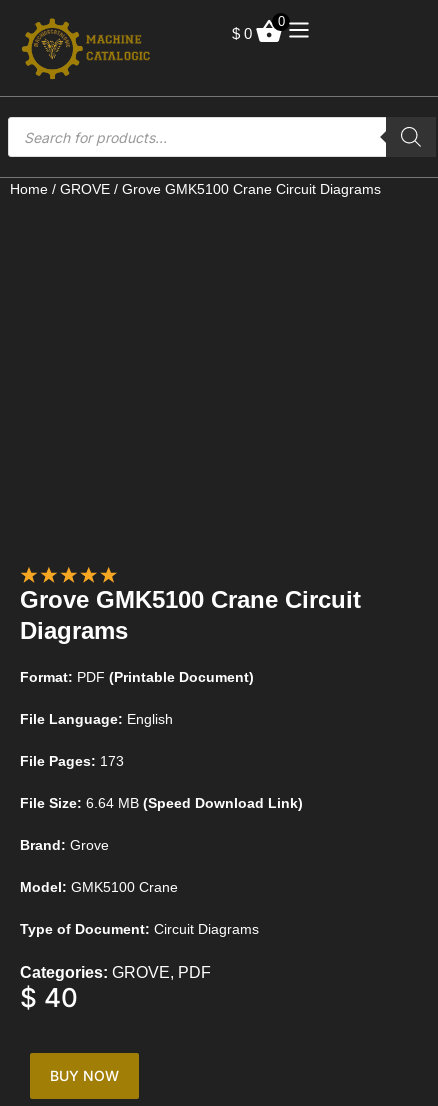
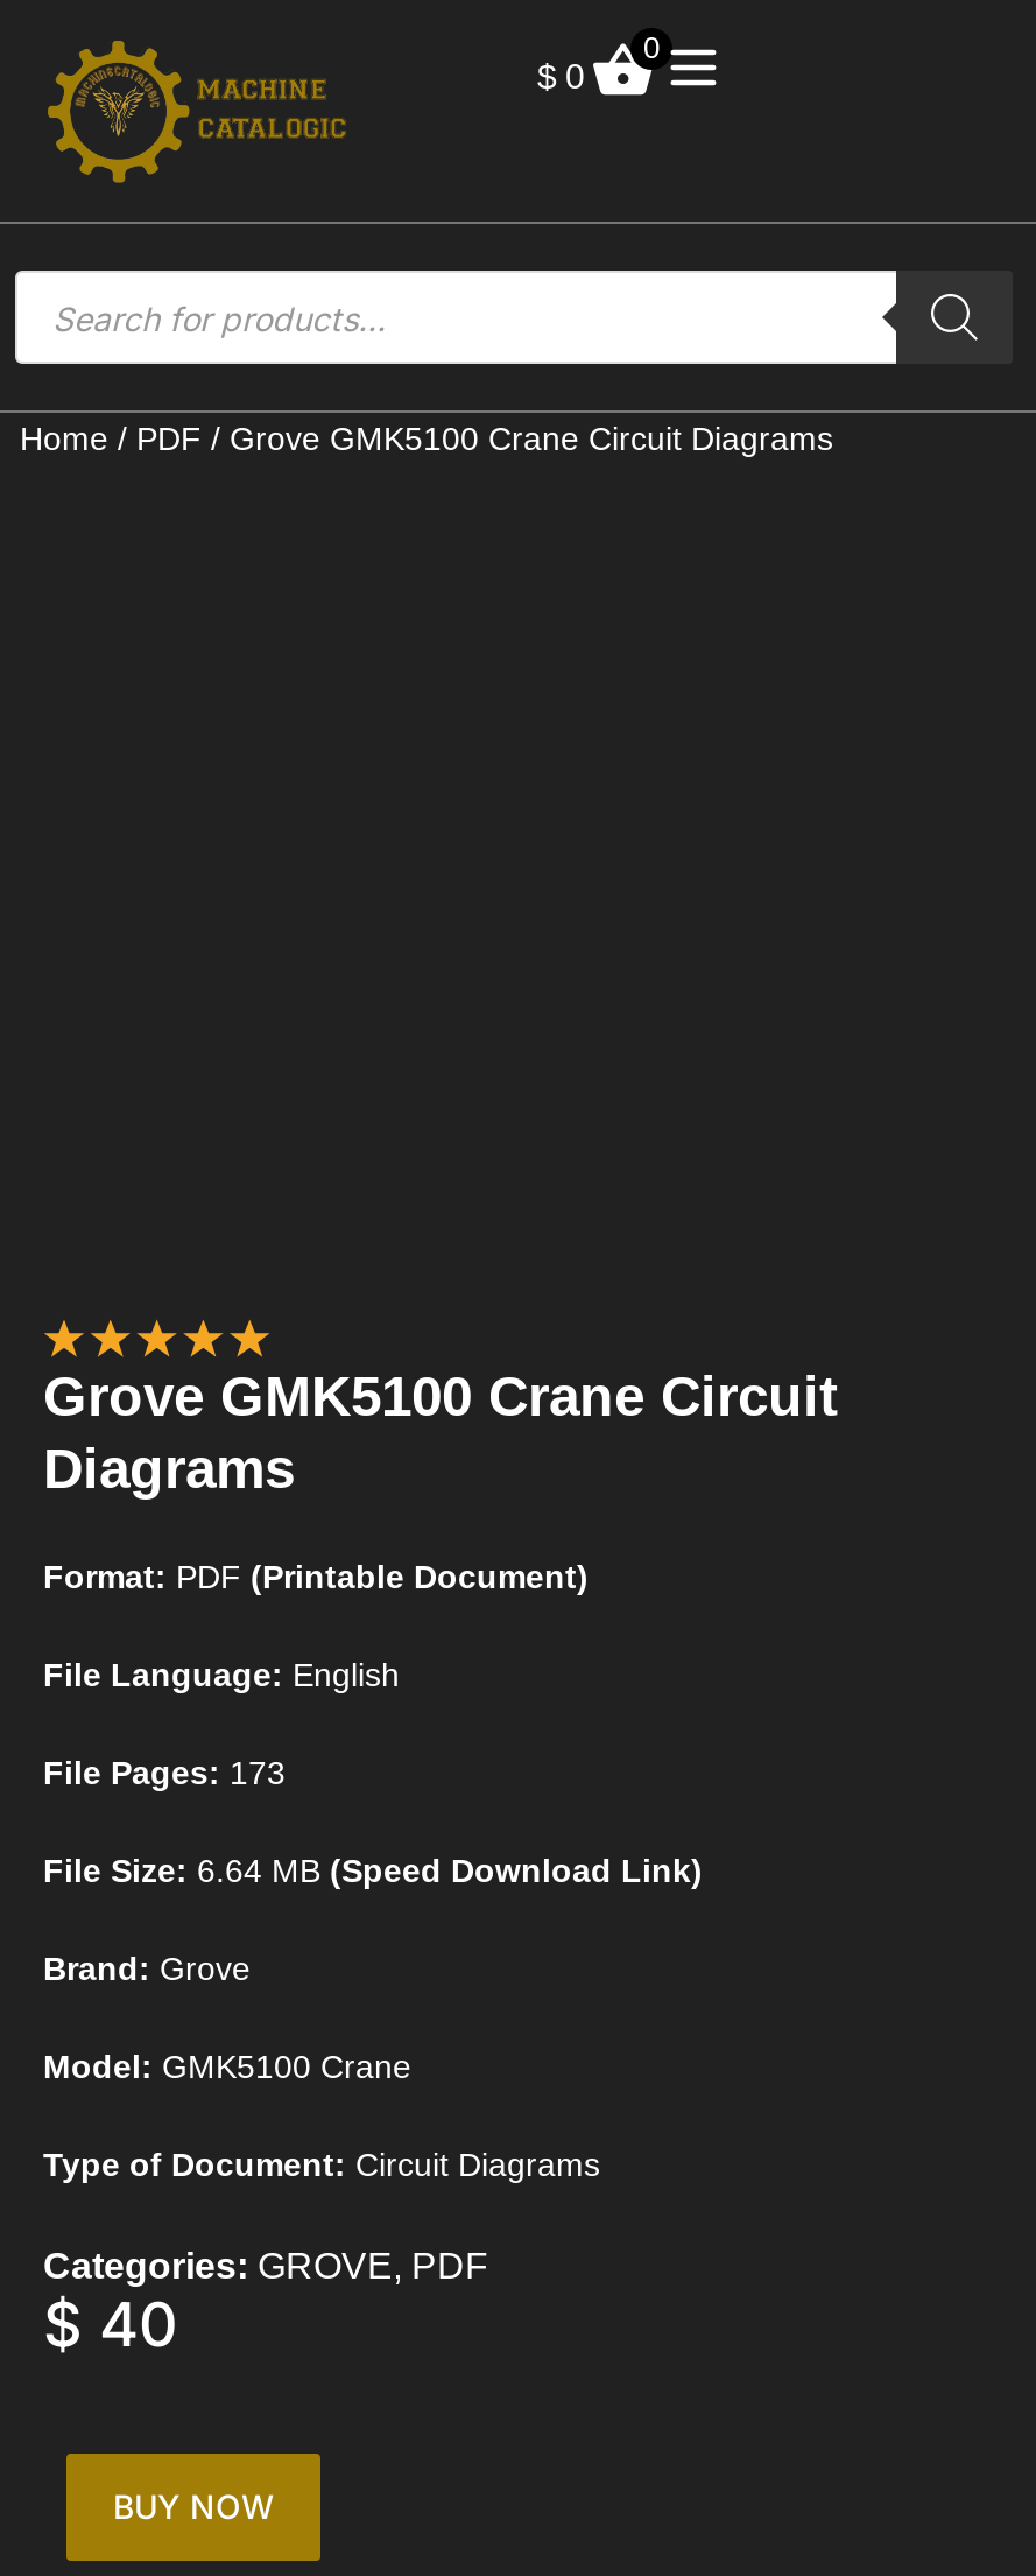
[10,181,381,197] Home / GROVE / Grove GMK5100 Crane Circuit Diagrams -> [20,420,833,457] Home / PDF / Grove GMK5100 Crane Circuit Diagrams

